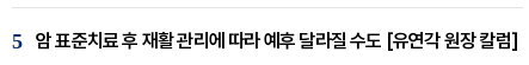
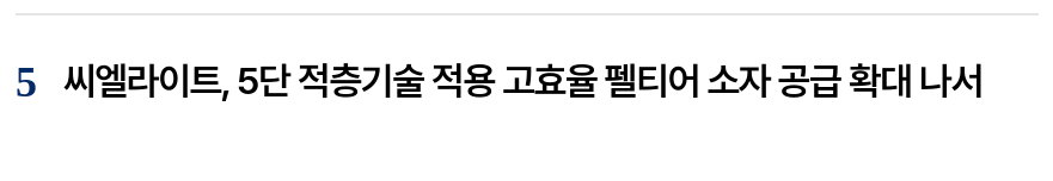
[36,30,518,52] 암 표준치료 후 재활 관리에 따라 예후 달라질 수도 [유연각 원장 칼럼] -> [63,58,982,104] 씨엘라이트, 5단 적층기술 적용 고효율 펠티어 소자 공급 확대 나서

